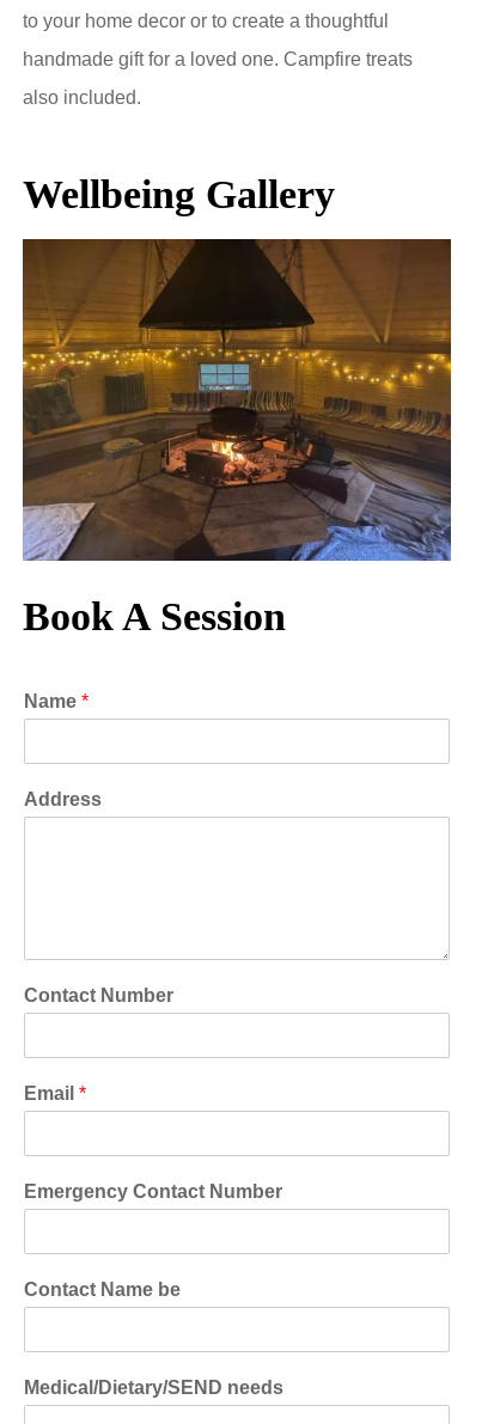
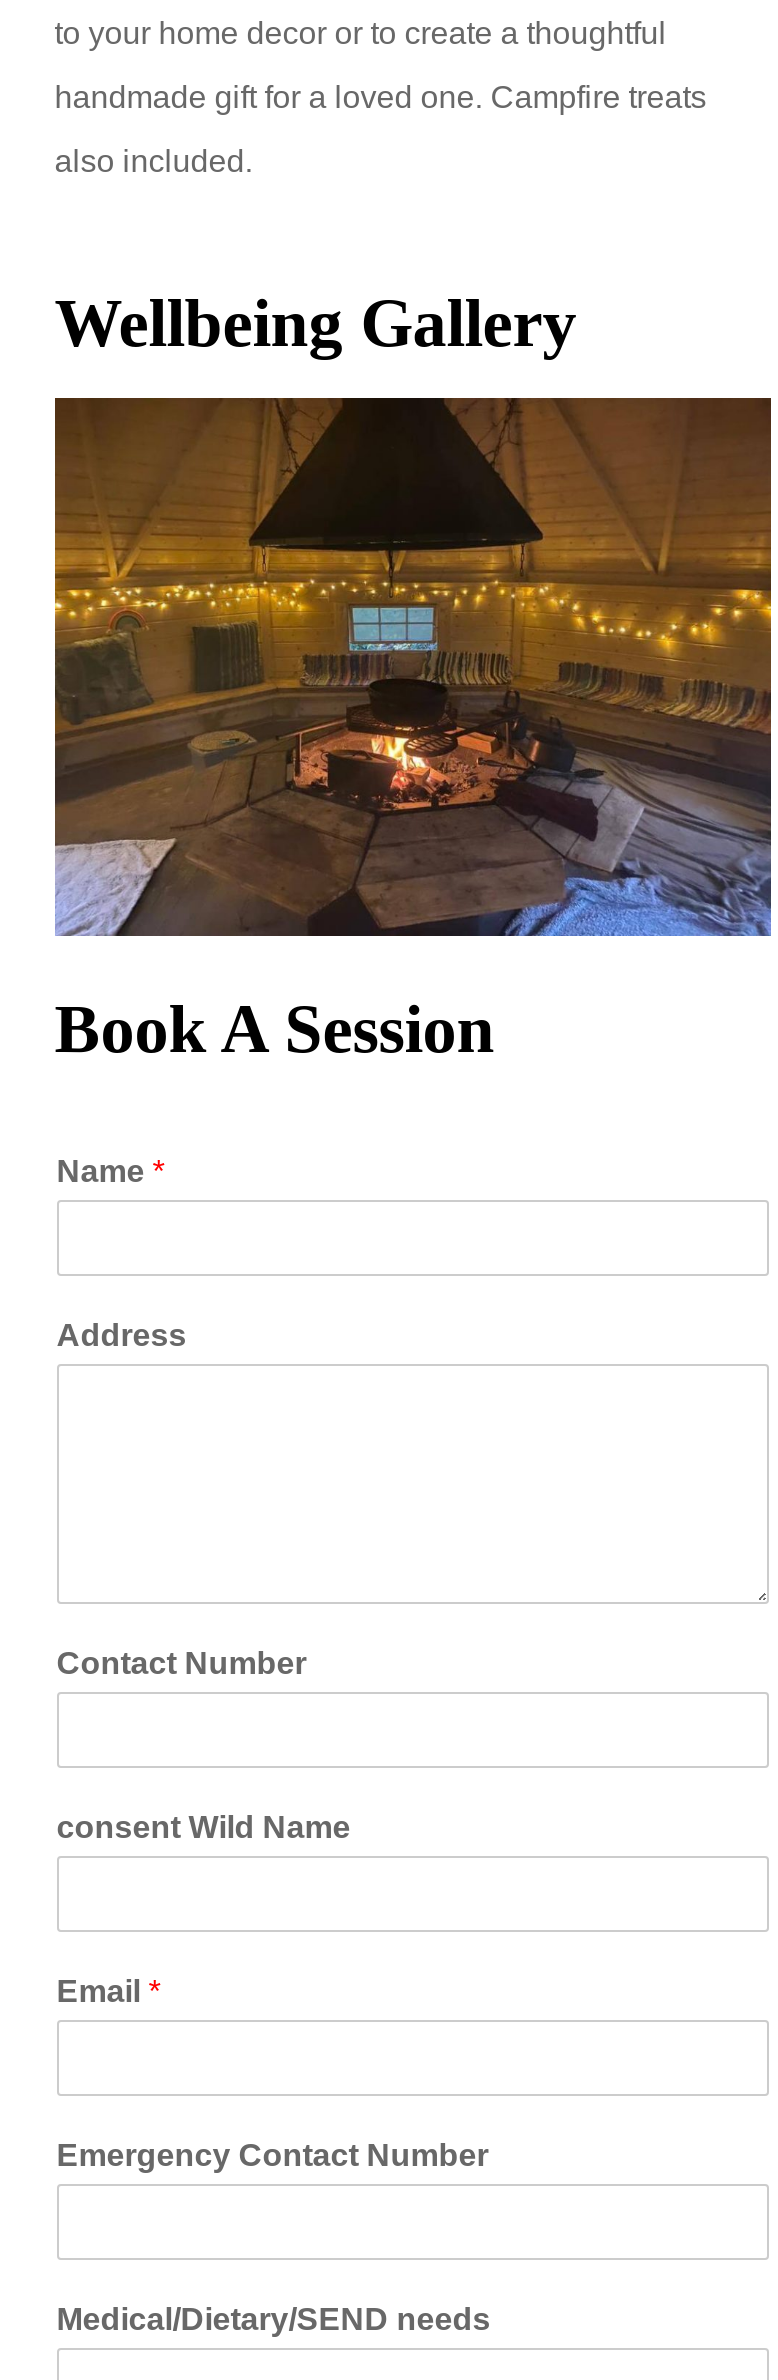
none -> [57,1810,351,1844] consent Wild Name
moved [24,1083,282,1201] -> [57,1974,489,2172]: Email * | Emergency Contact Number
[24,1279,180,1299] Contact Name be -> none

